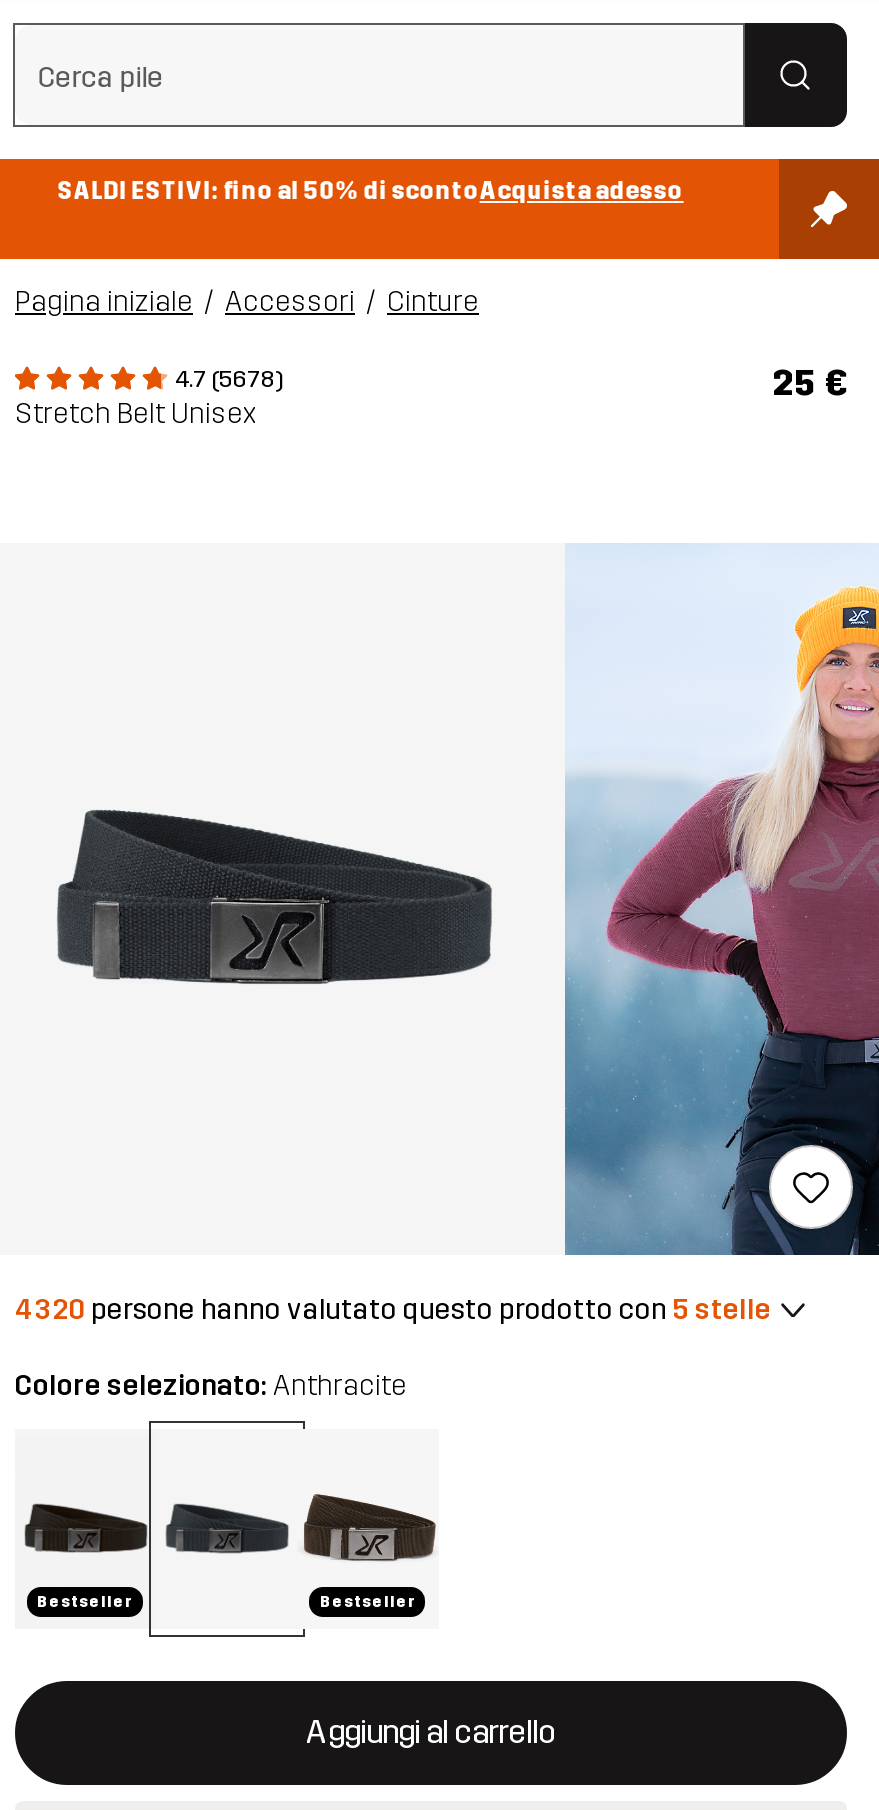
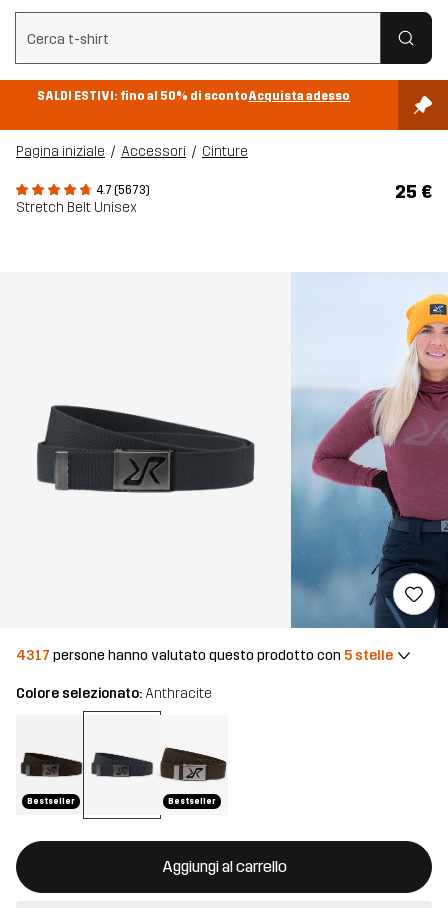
[175,365,283,393] 4.7 (5678) -> [96,183,150,197] 4.7 (5673)
[15,1292,771,1326] 4320 persone hanno valutato questo prodotto con 5 stelle -> [16,647,393,664] 4317 persone hanno valutato questo prodotto con 5 stelle

